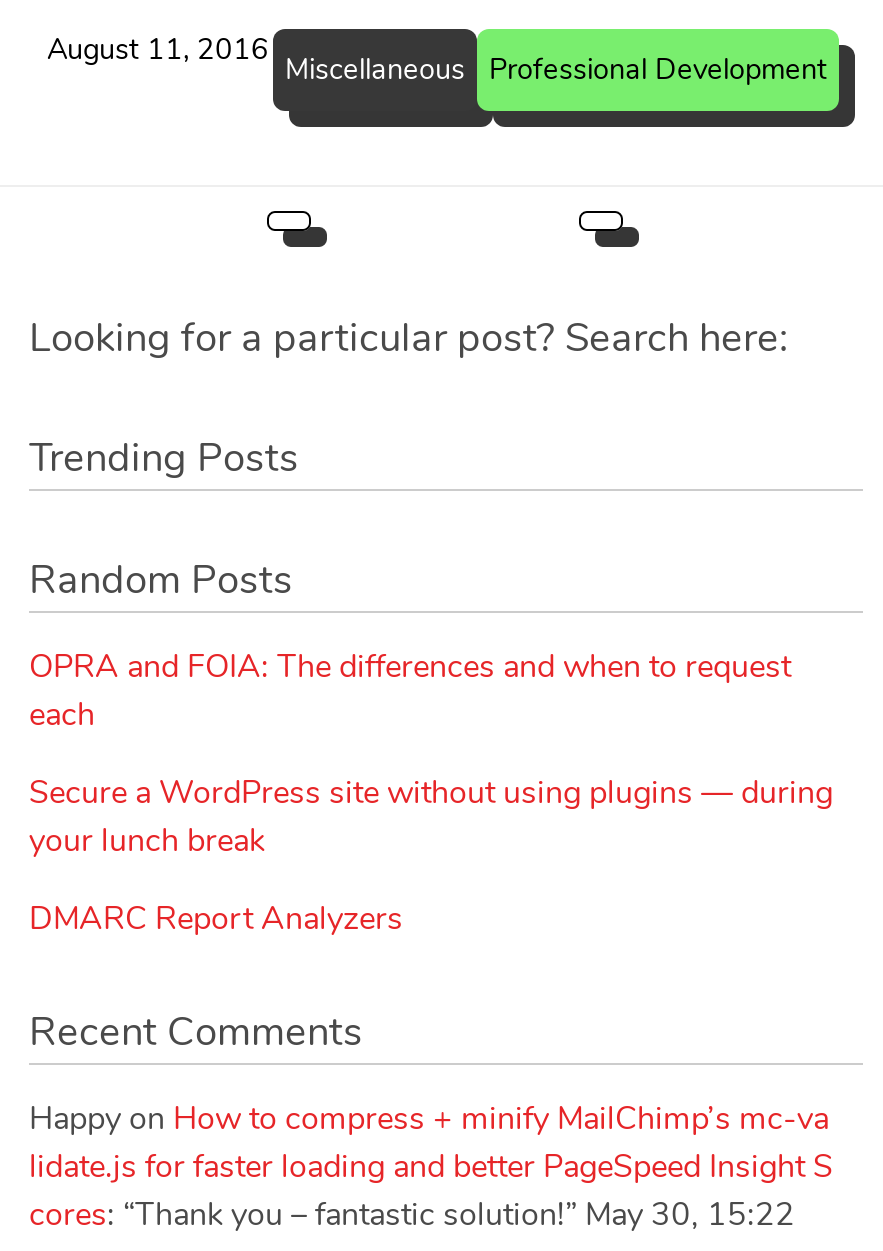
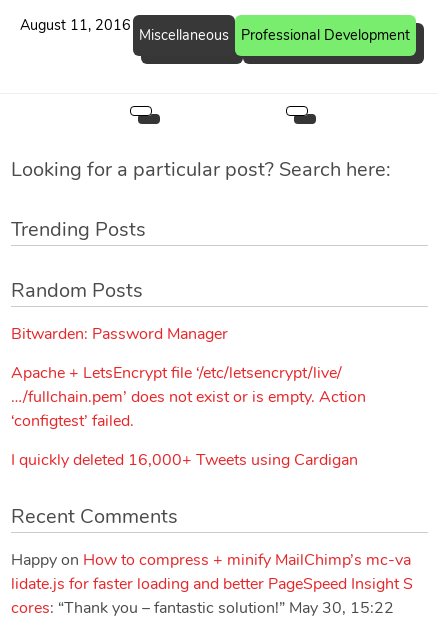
[29,645,791,737] OPRA and FOIA: The differences and when to request | each -> [11,323,228,345] Bitwarden: Password Manager
[29,771,833,863] Secure a WordPress site without using plugins — during | your lunch break -> [11,362,366,432] Apache + LetsEncrypt file ‘/etc/letsencrypt/live/ | …/fullchain.pem’ does not exist or is empty. Action | ‘configtest’ failed.
[29,897,403,941] DMARC Report Analyzers -> [11,449,358,471] I quickly deleted 16,000+ Tweets using Cardigan

